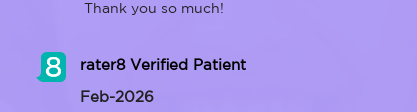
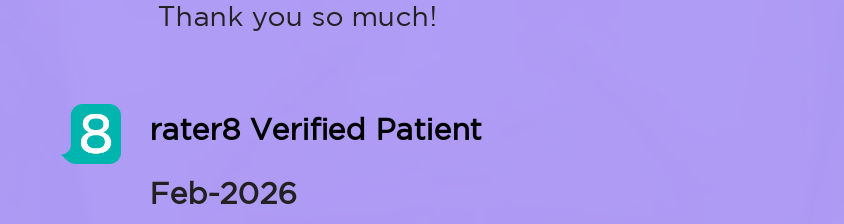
[36,51,74,83] [image] -> [43,102,121,166] [image]

